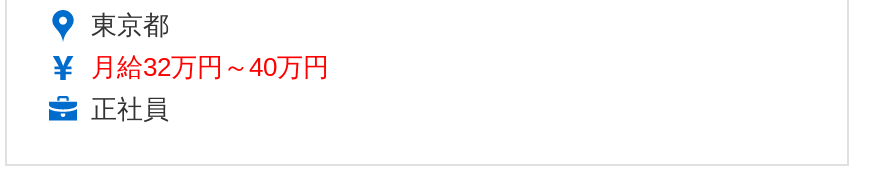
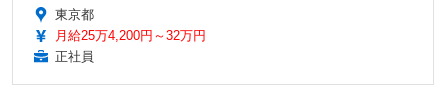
[91,53,329,83] 月給32万円～40万円 -> [55,28,206,43] 月給25万4,200円～32万円

